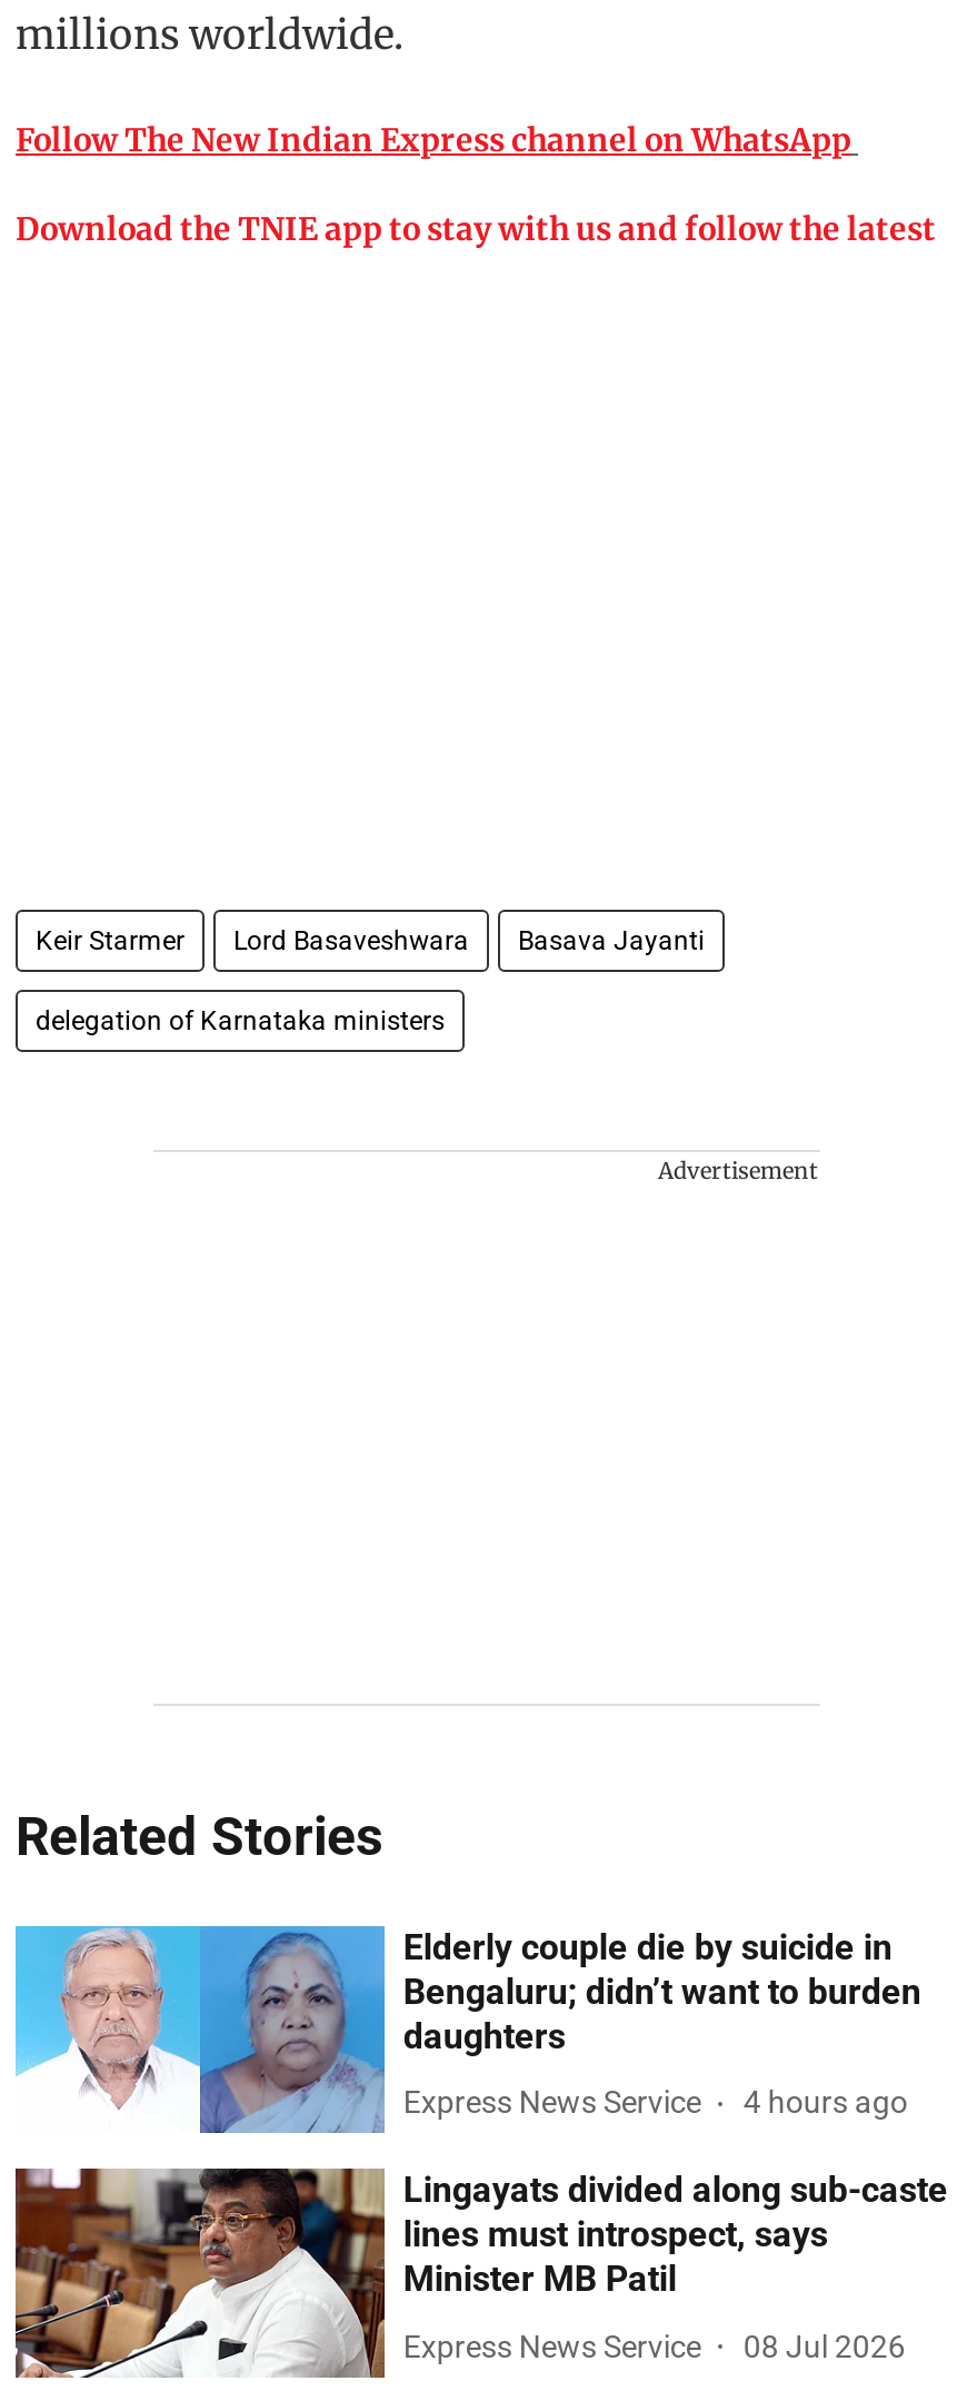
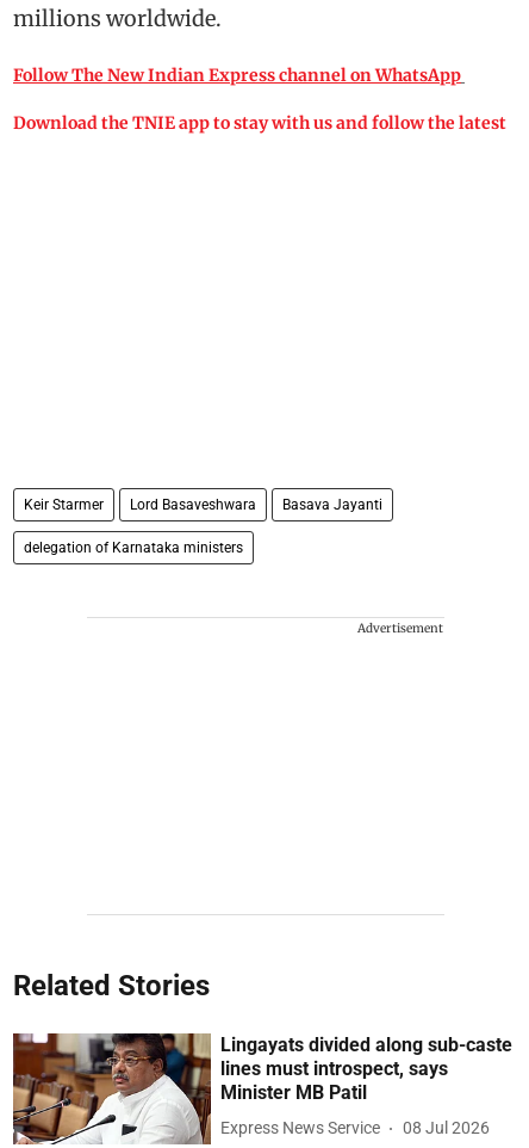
[13,1922,921,2135] [image] | Elderly couple die by suicide in | Bengaluru; didn’t want to burden | daughters | Express News Service | 4 hours ago -> none

